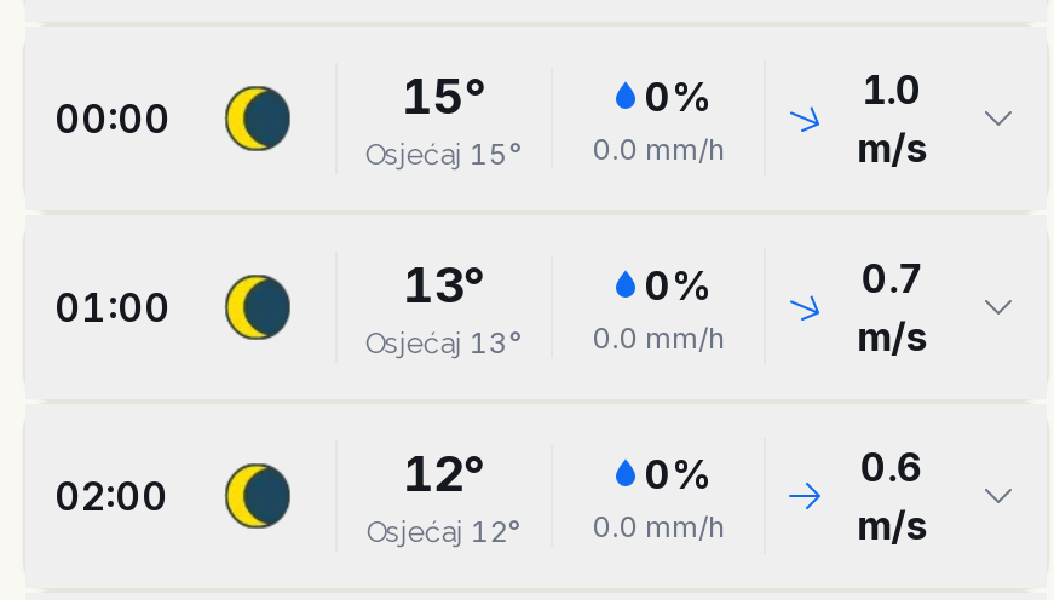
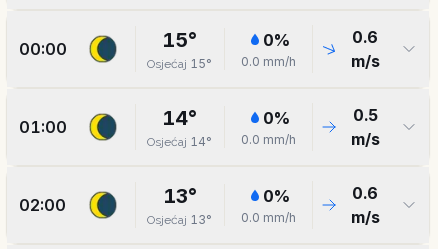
[862,65,922,114] 1.0 -> [352,27,378,47] 0.6
[402,256,485,315] 13° -> [162,106,197,130] 14°
[862,254,922,302] 0.7 -> [353,105,378,125] 0.5
[365,319,725,360] Osjećaj 13° 0.0 mm/h -> [147,132,296,149] Osjećaj 14° 0.0 mm/h
[402,445,485,503] 12° -> [163,184,197,208] 13°
[366,508,725,549] Osjećaj 12° 0.0 mm/h -> [147,210,296,227] Osjećaj 13° 0.0 mm/h

